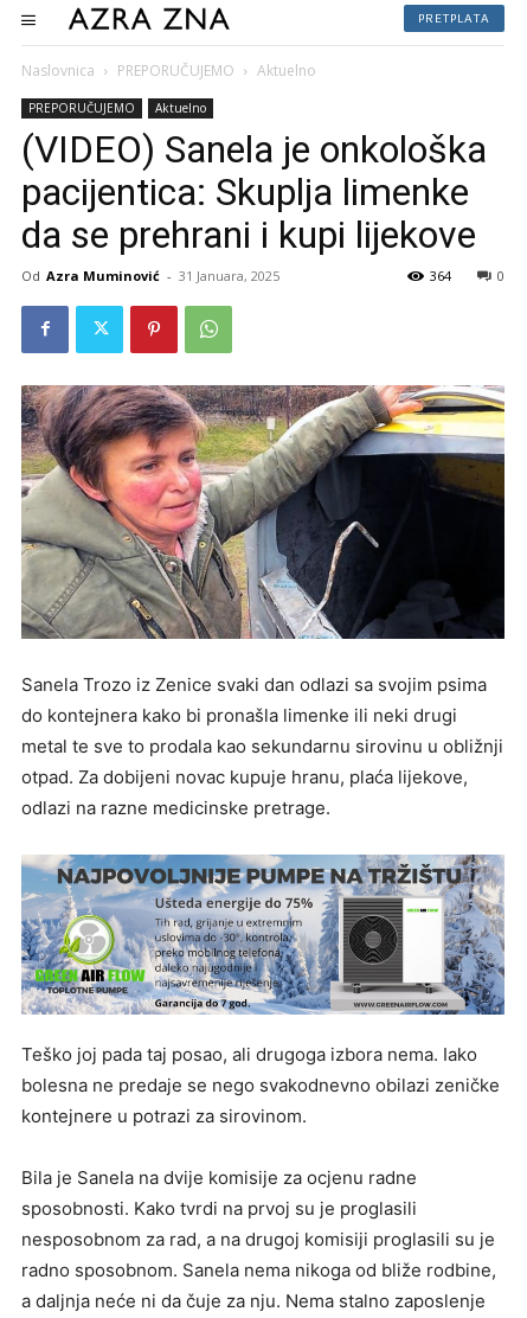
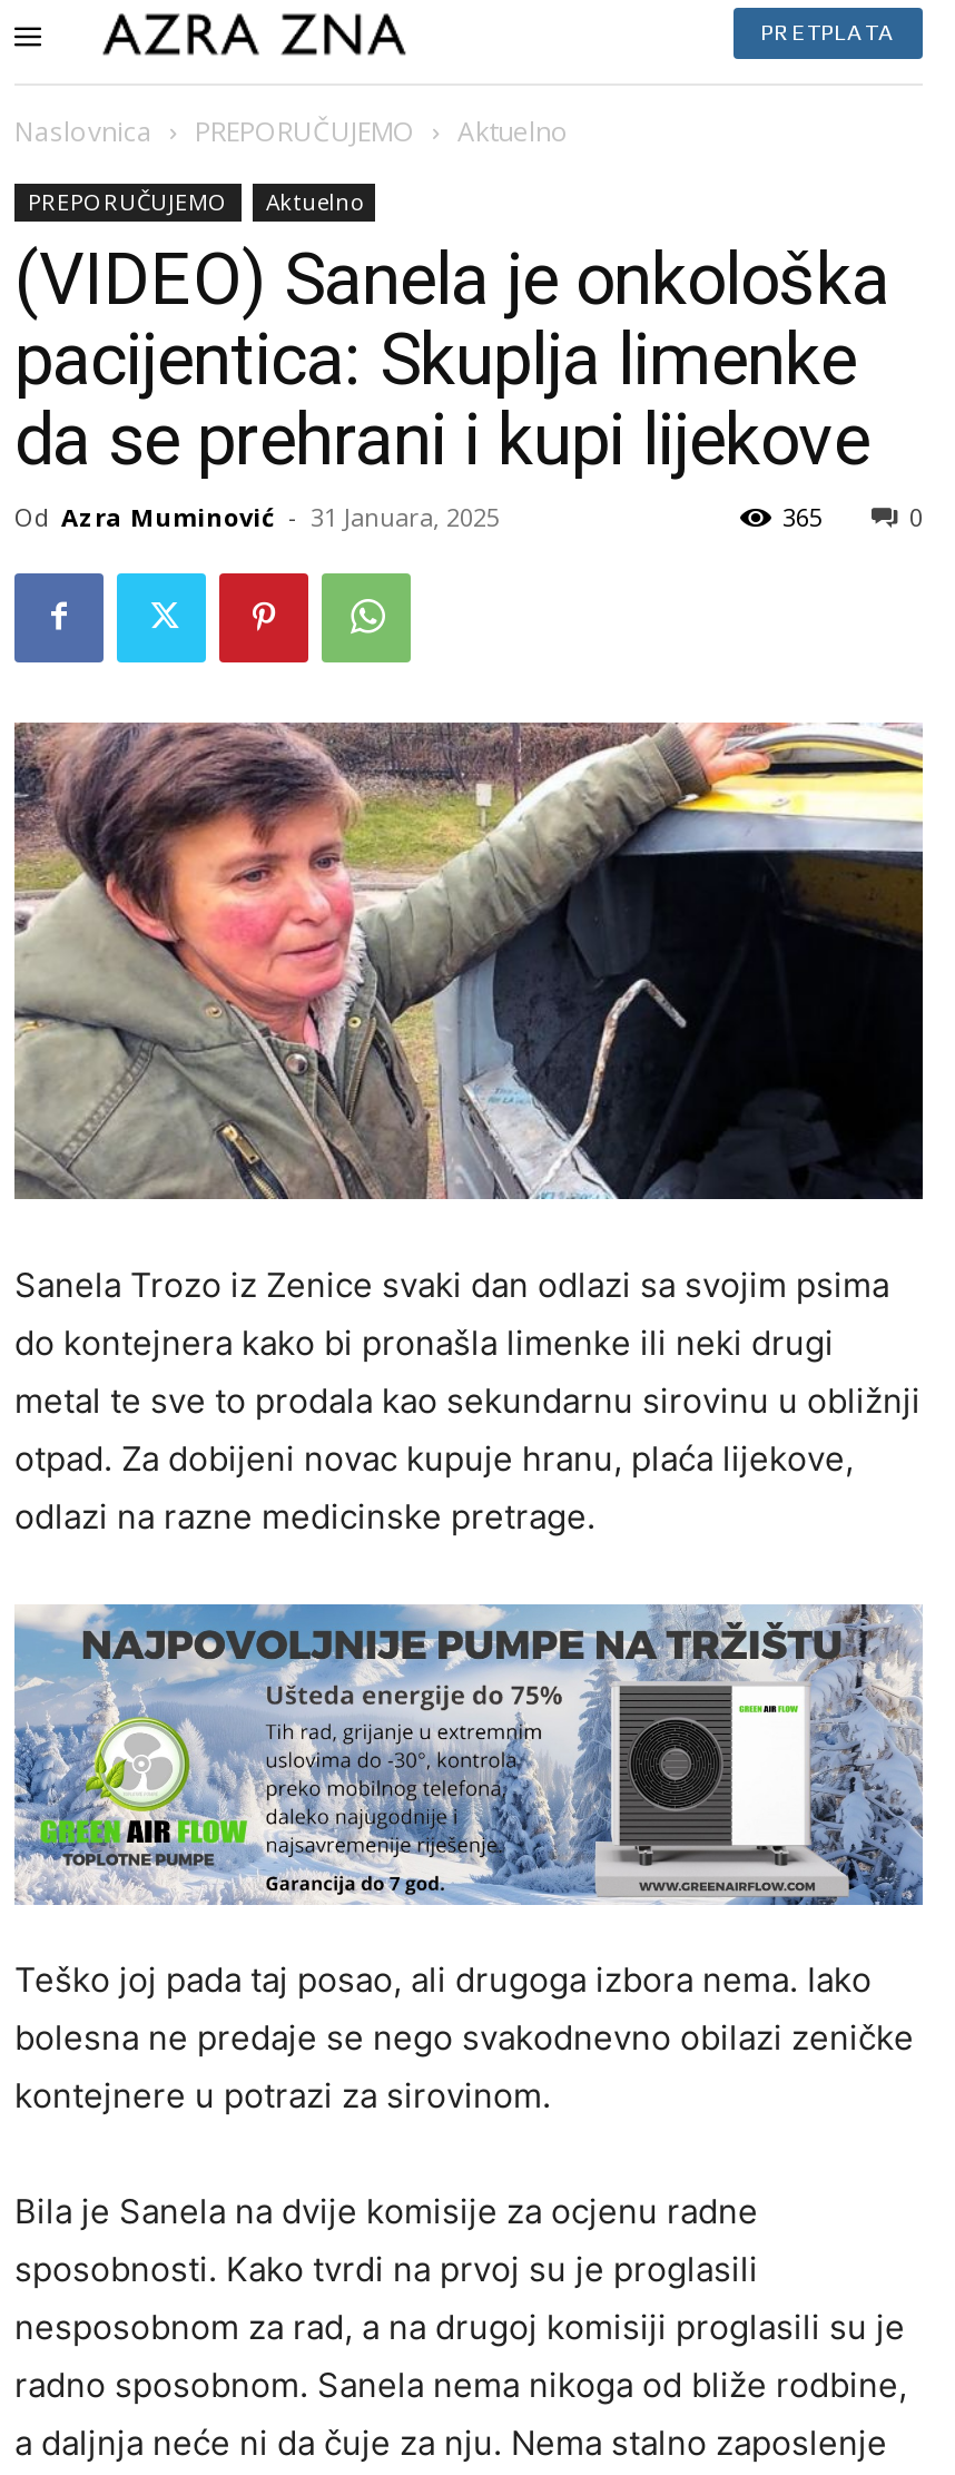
[430,266,451,284] 364 -> [782,499,823,532] 365

